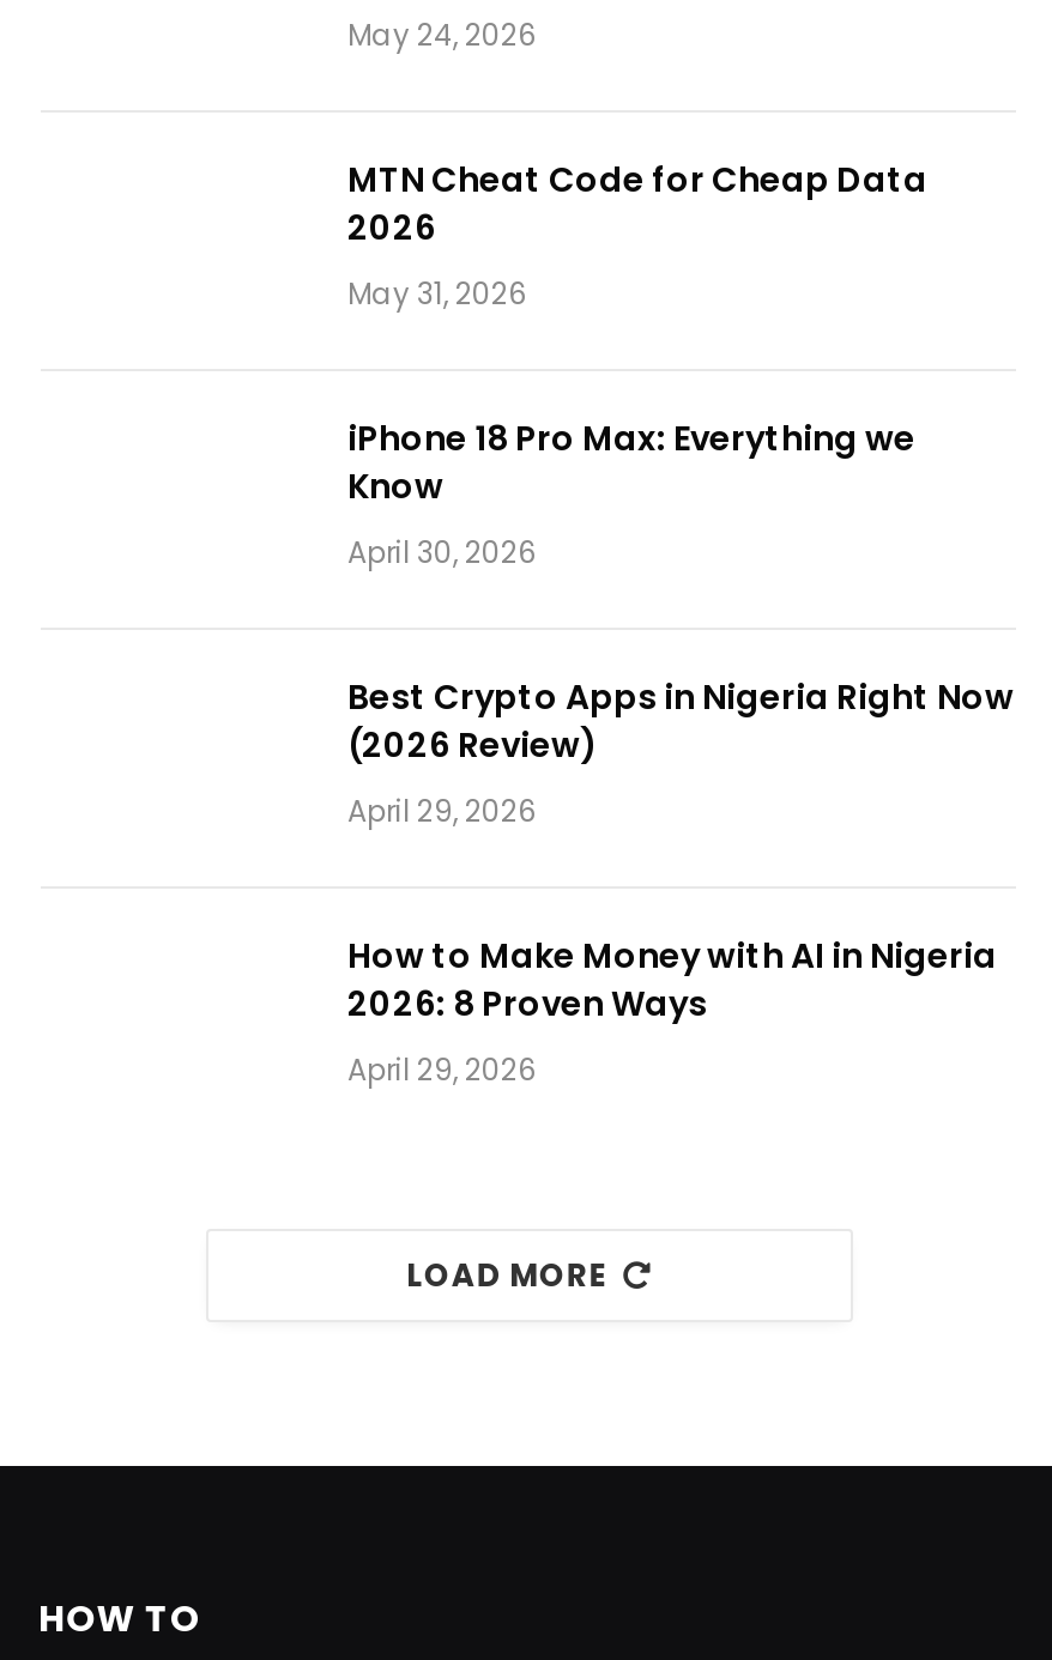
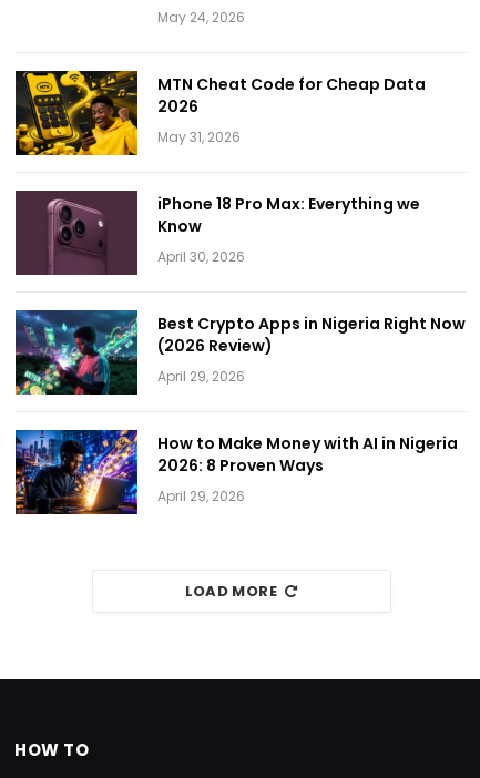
none -> [14,70,139,156] [image]
none -> [14,190,139,276] [image]
none -> [14,309,139,396] [image]
none -> [14,429,139,515] [image]

